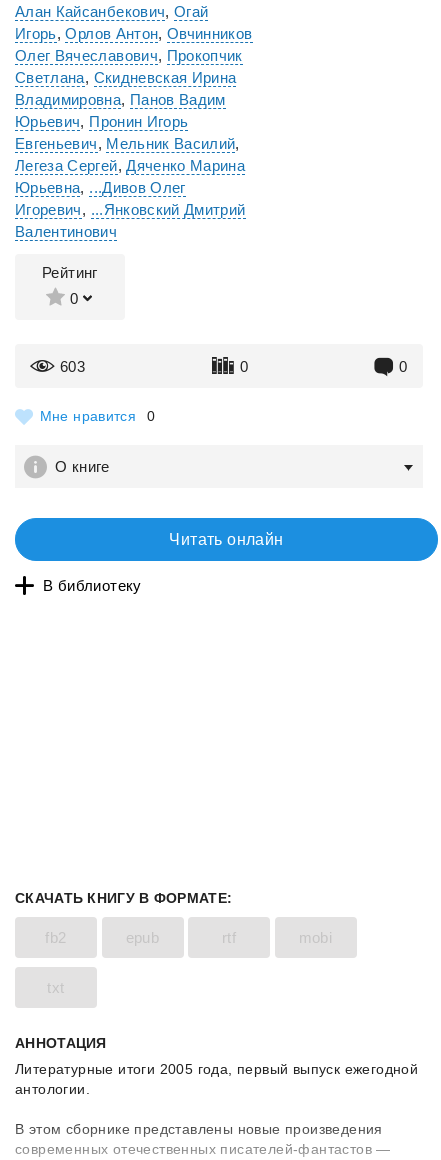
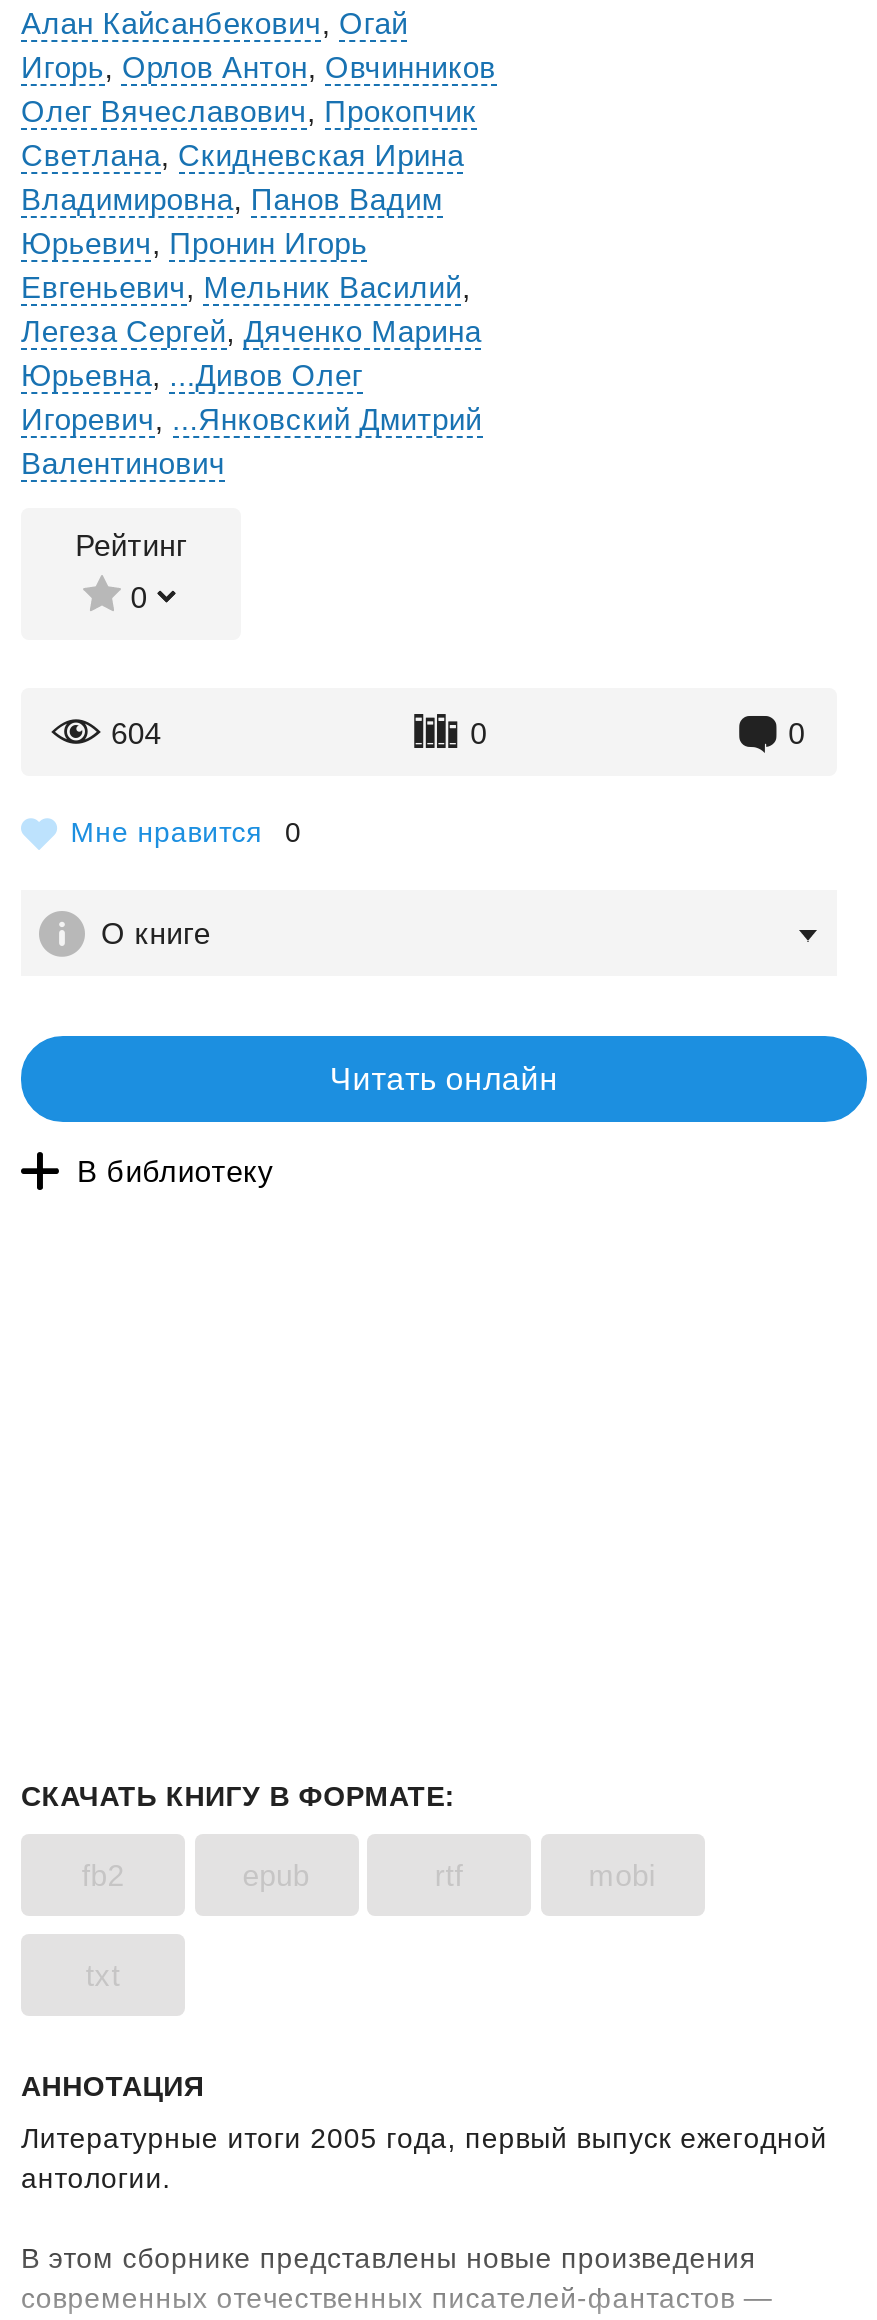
[60,358,85,375] 603 -> [111,716,161,750] 604

